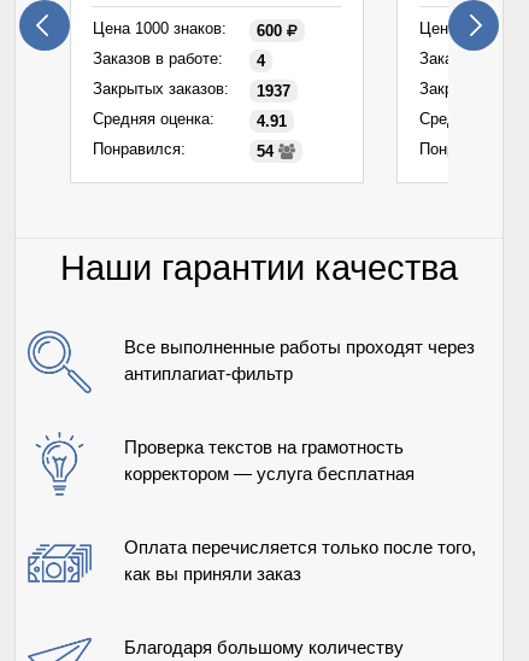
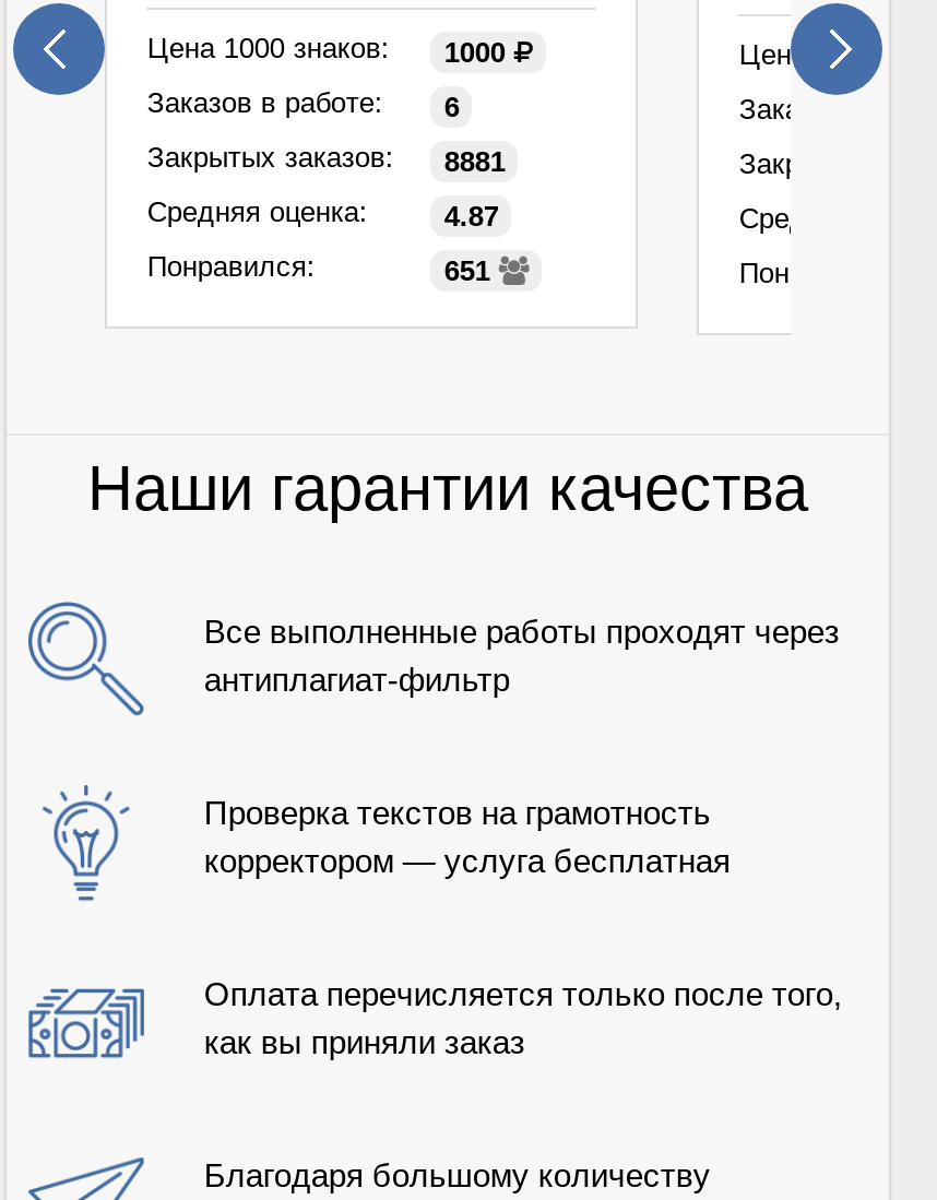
[93,19,287,40] Цена 1000 знаков: 600 -> [147,32,514,69] Цена 1000 знаков: 1000
[93,49,266,70] Заказов в работе: 4 -> [147,86,460,123] Заказов в работе: 6
[93,80,291,100] Закрытых заказов: 1937 -> [147,141,505,178] Закрытых заказов: 8881
[257,112,287,130] 4.91 -> [444,200,499,233] 4.87
[257,142,279,160] 54 -> [444,254,499,287] 651

